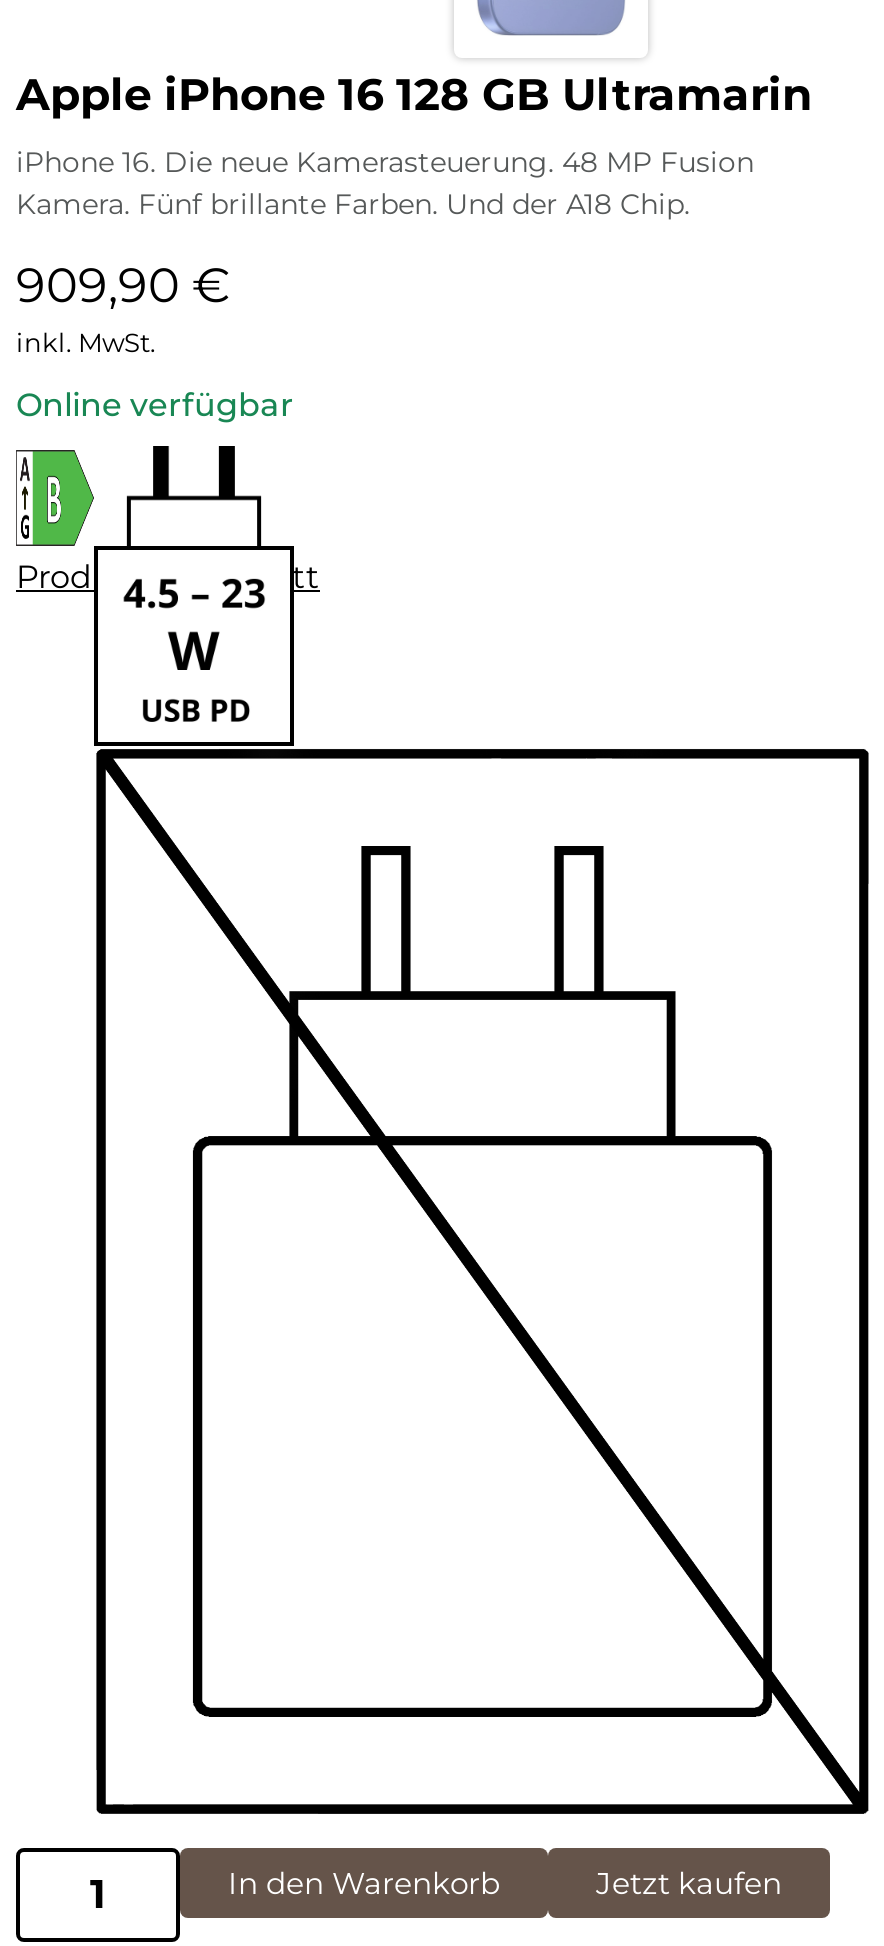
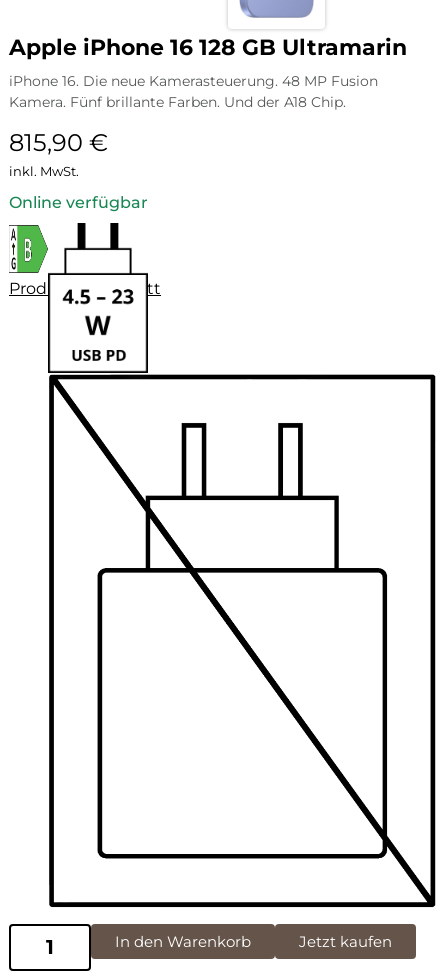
[16,257,230,315] 909,90 € -> [9,128,108,157] 815,90 €

